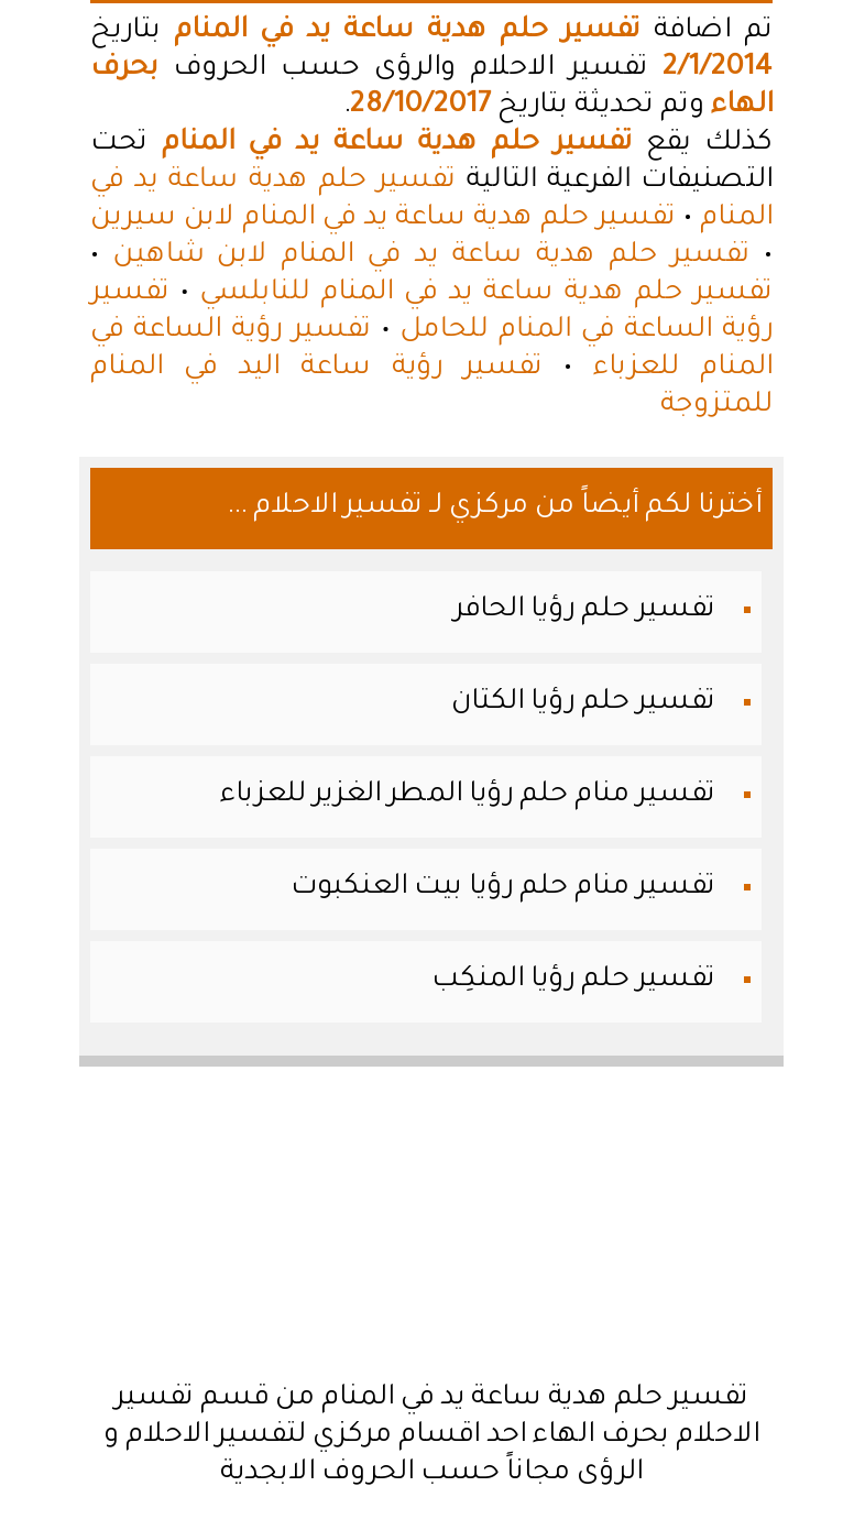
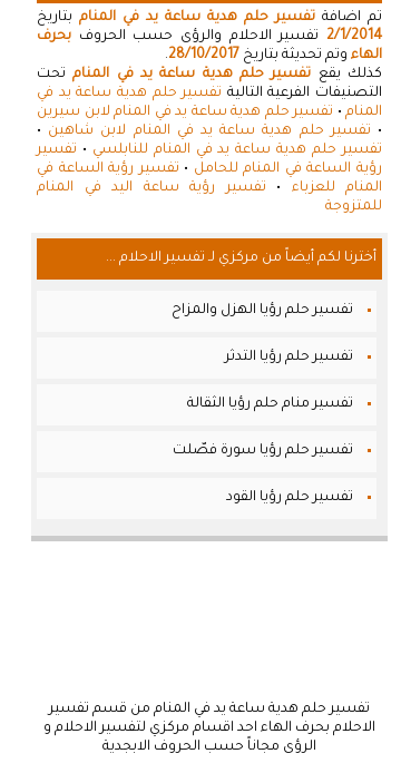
[453,595,715,626] تفسير حلم رؤيا الحافر -> [172,303,353,319] تفسير حلم رؤيا الهزل والمزاح
[451,688,715,719] تفسير حلم رؤيا الكتان -> [225,350,353,365] تفسير حلم رؤيا التدثر
[220,780,715,811] تفسير منام حلم رؤيا المطر الغزير للعزباء -> [187,397,353,412] تفسير منام حلم رؤيا الثقالة
[291,873,715,904] تفسير منام حلم رؤيا بيت العنكبوت -> [173,443,353,459] تفسير حلم رؤيا سورة فصّلت
[431,965,715,996] تفسير حلم رؤيا المنكِب -> [226,490,353,506] تفسير حلم رؤيا القود

